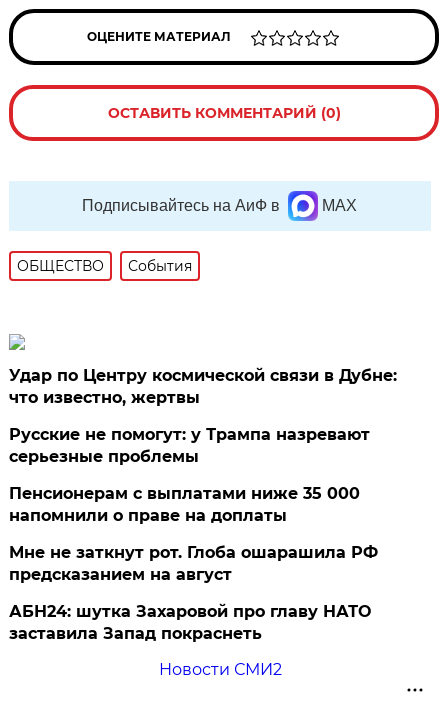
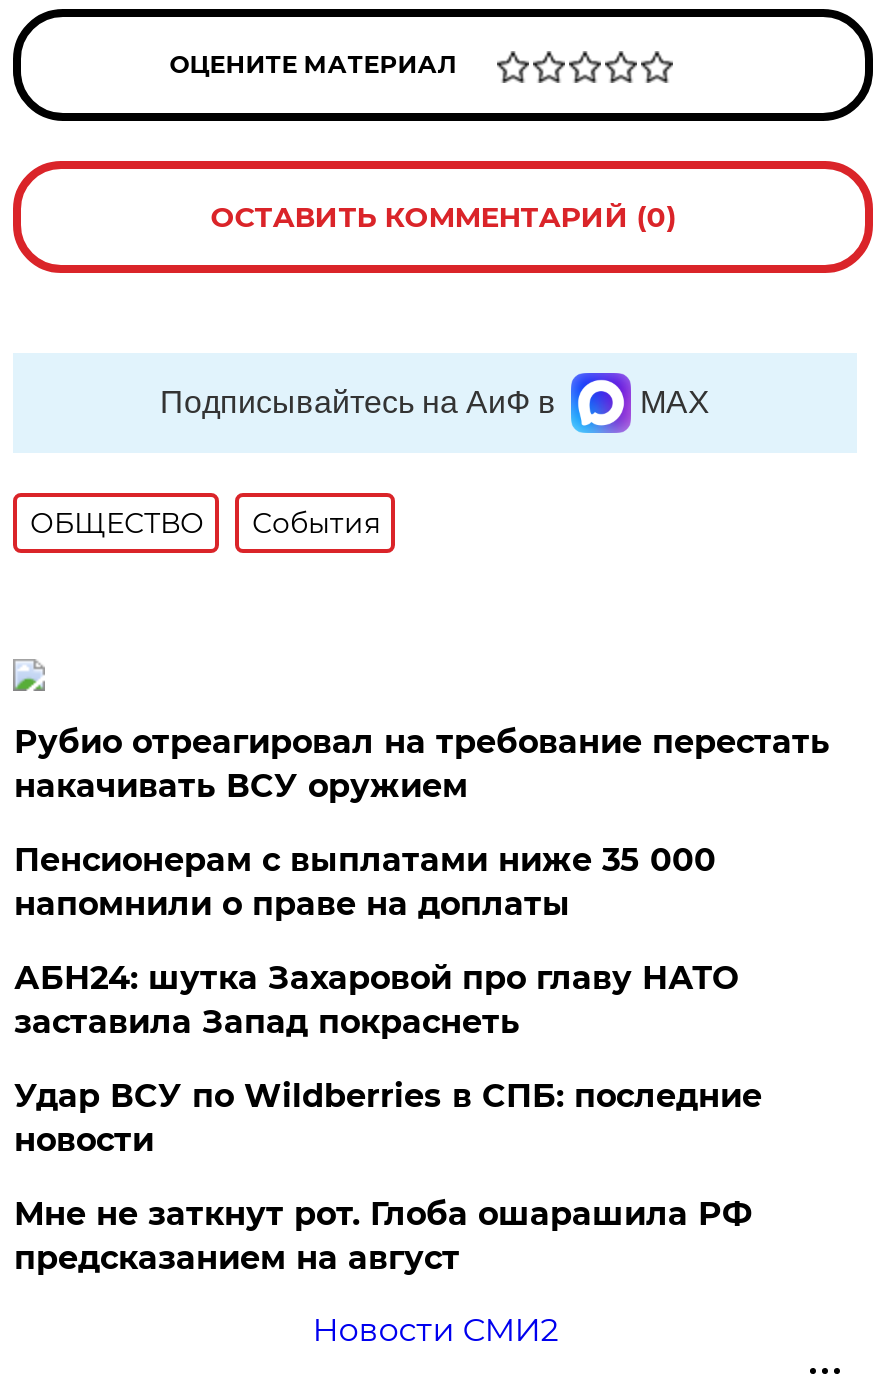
[9,366,397,466] Удар по Центру космической связи в Дубне: | что известно, жертвы | Русские не помогут: у Трампа назревают | серьезные проблемы -> [14,723,830,805] Рубио отреагировал на требование перестать | накачивать ВСУ оружием
moved [9,484,360,525] -> [14,841,716,923]: Пенсионерам с выплатами ниже 35 000 | напомнили о праве на доплаты
none -> [14,1077,762,1159] Удар ВСУ по Wildberries в СПБ: последние | новости
moved [9,543,378,584] -> [14,1195,752,1277]: Мне не заткнут рот. Глоба ошарашила РФ | предсказанием на август
moved [9,602,371,643] -> [14,959,738,1041]: АБН24: шутка Захаровой про главу НАТО | заставила Запад покраснеть

